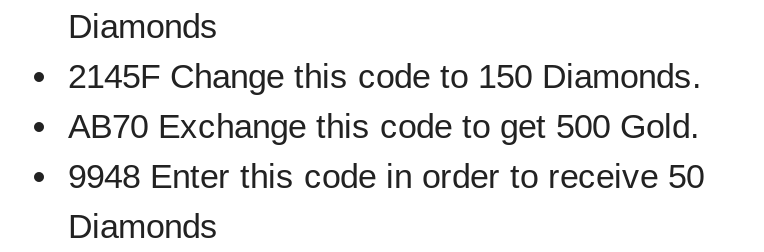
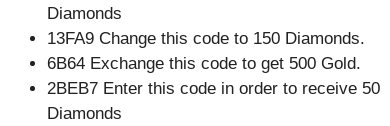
[68,58,702,96] 2145F Change this code to 150 Diamonds. -> [47,29,365,48] 13FA9 Change this code to 150 Diamonds.
[68,108,700,146] AB70 Exchange this code to get 500 Gold. -> [47,54,361,73] 6B64 Exchange this code to get 500 Gold.
[68,158,704,196] 9948 Enter this code in order to receive 50 -> [47,79,380,98] 2BEB7 Enter this code in order to receive 50

